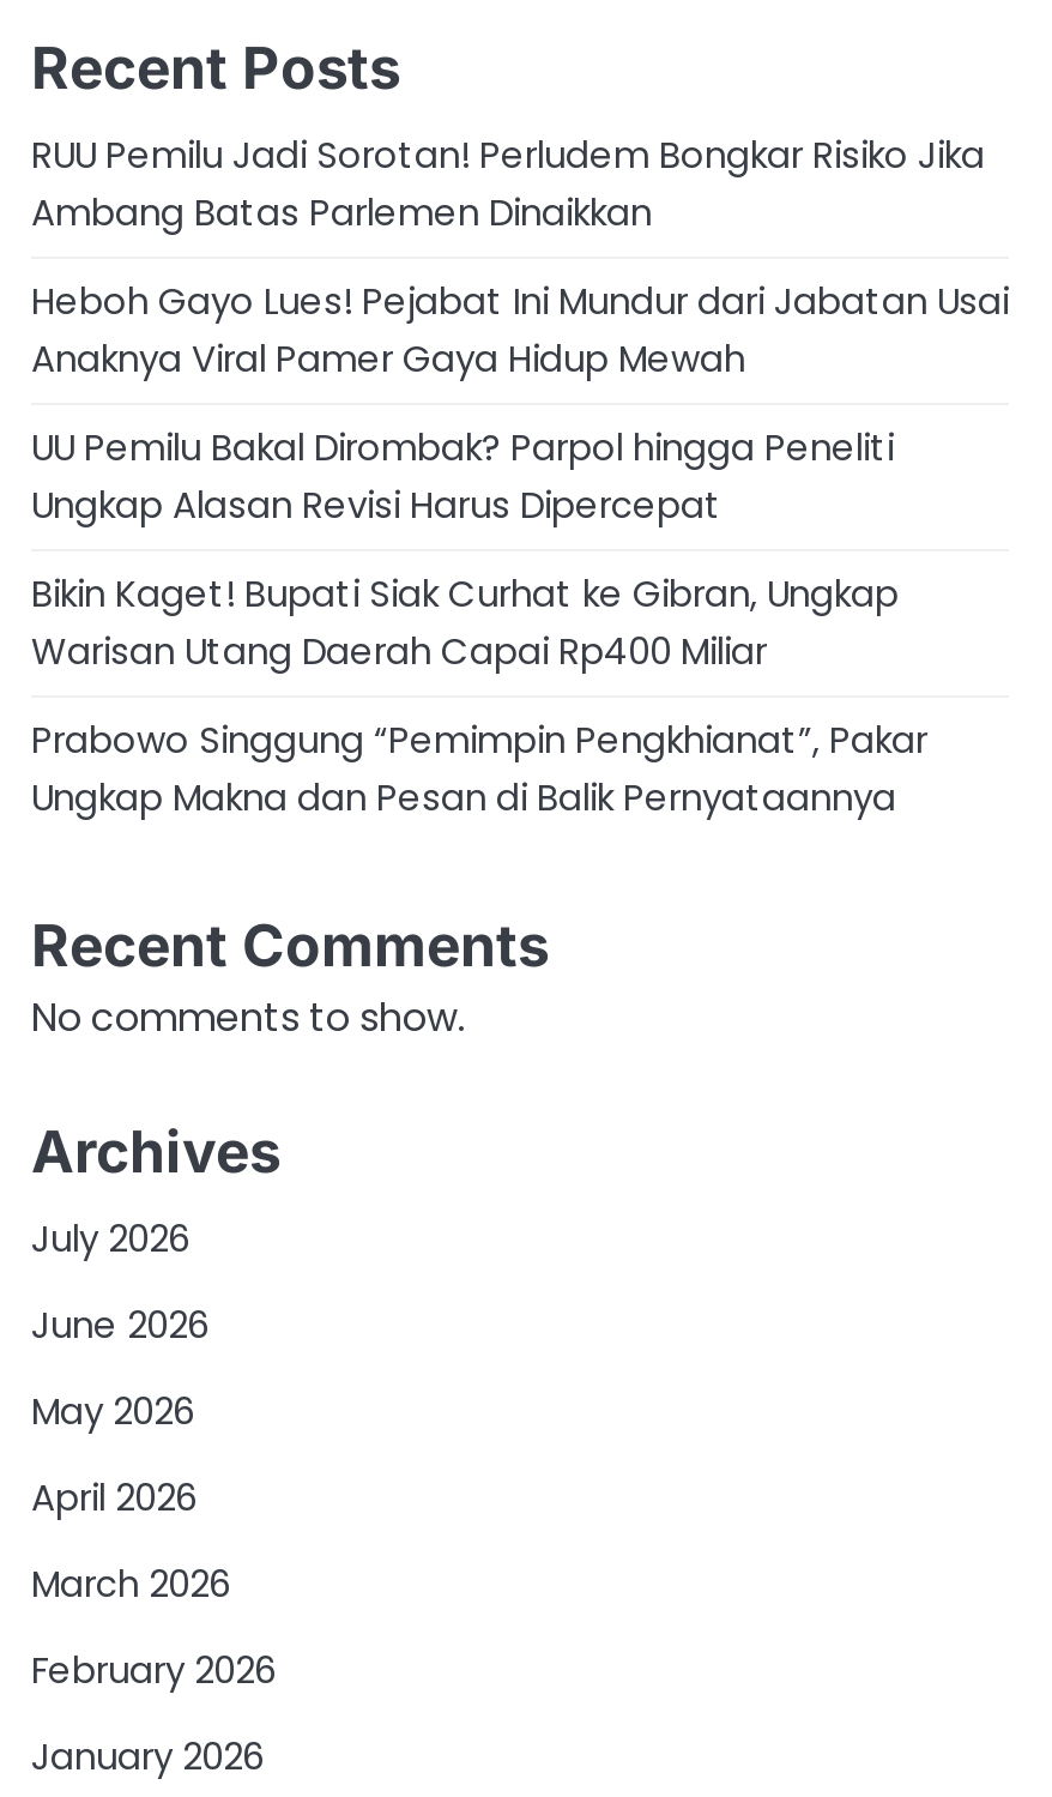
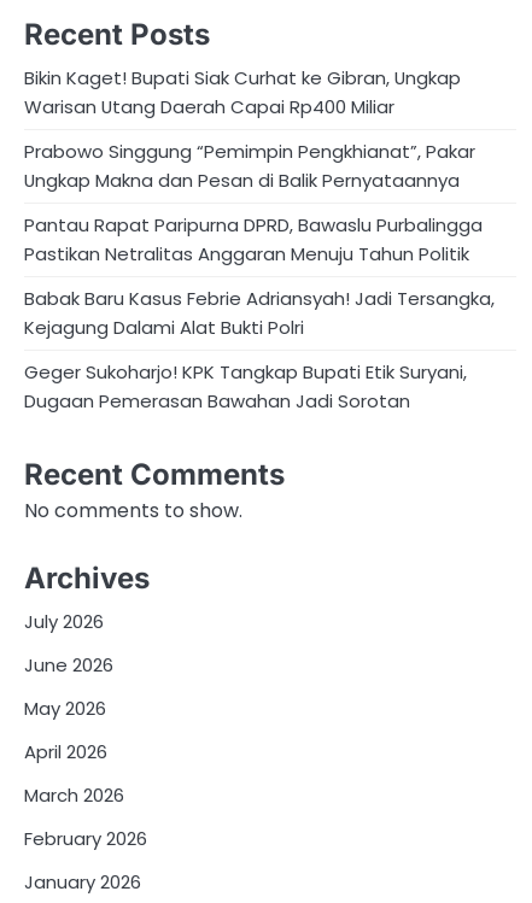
[31,131,1009,531] RUU Pemilu Jadi Sorotan! Perludem Bongkar Risiko Jika | Ambang Batas Parlemen Dinaikkan | Heboh Gayo Lues! Pejabat Ini Mundur dari Jabatan Usai | Anaknya Viral Pamer Gaya Hidup Mewah | UU Pemilu Bakal Dirombak? Parpol hingga Peneliti | Ungkap Alasan Revisi Harus Dipercepat -> none
moved [31,570,927,824] -> [24,65,475,192]: Bikin Kaget! Bupati Siak Curhat ke Gibran, Ungkap | Warisan Utang Daerah Capai Rp400 Miliar | Prabowo Singgung “Pemimpin Pengkhianat”, Pakar | Ungkap Makna dan Pesan di Balik Pernyataannya
none -> [24,212,495,413] Pantau Rapat Paripurna DPRD, Bawaslu Purbalingga | Pastikan Netralitas Anggaran Menuju Tahun Politik | Babak Baru Kasus Febrie Adriansyah! Jadi Tersangka, | Kejagung Dalami Alat Bukti Polri | Geger Sukoharjo! KPK Tangkap Bupati Etik Suryani, | Dugaan Pemerasan Bawahan Jadi Sorotan

